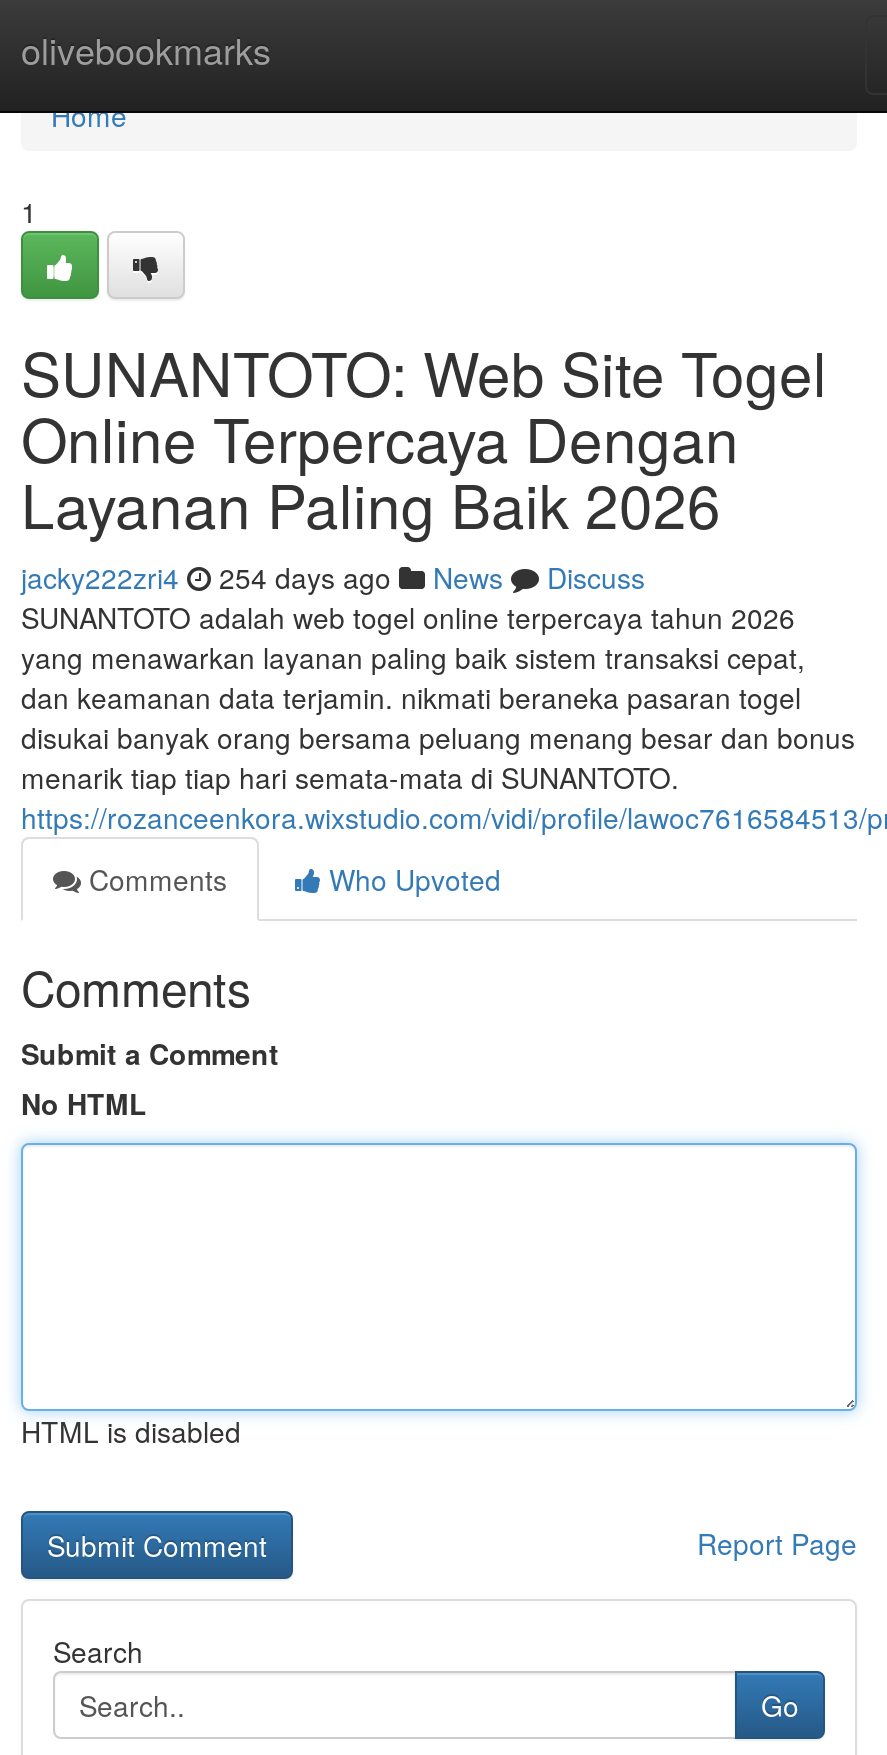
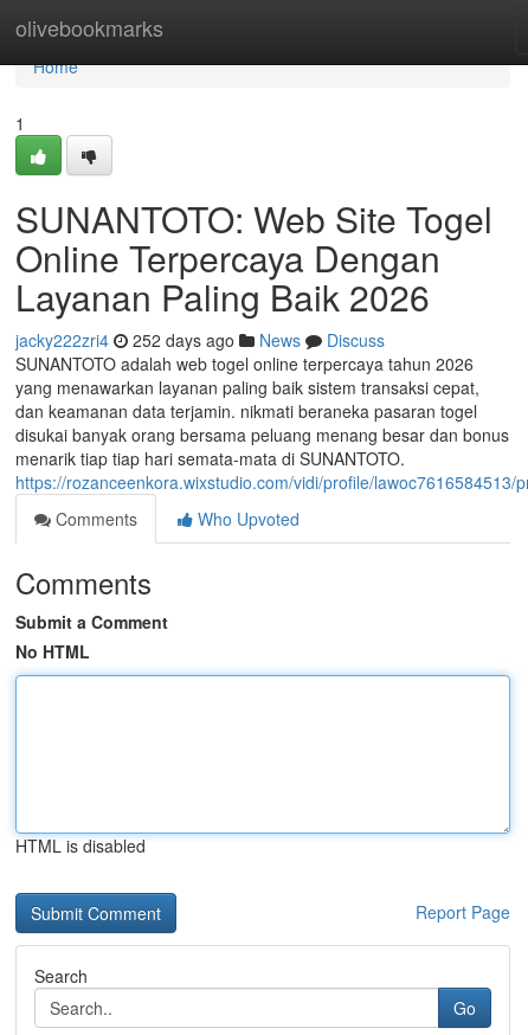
[21,557,645,597] jacky222zri4 254 days ago News Discuss -> [15,328,385,352] jacky222zri4 252 days ago News Discuss

